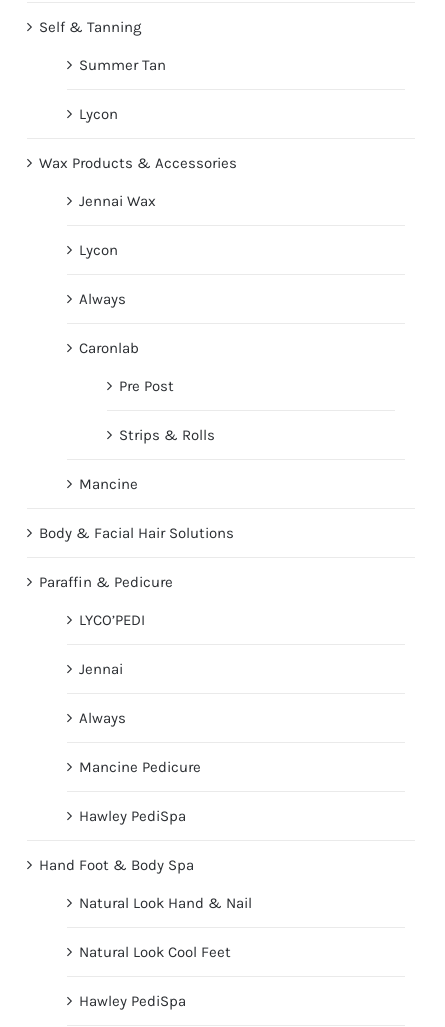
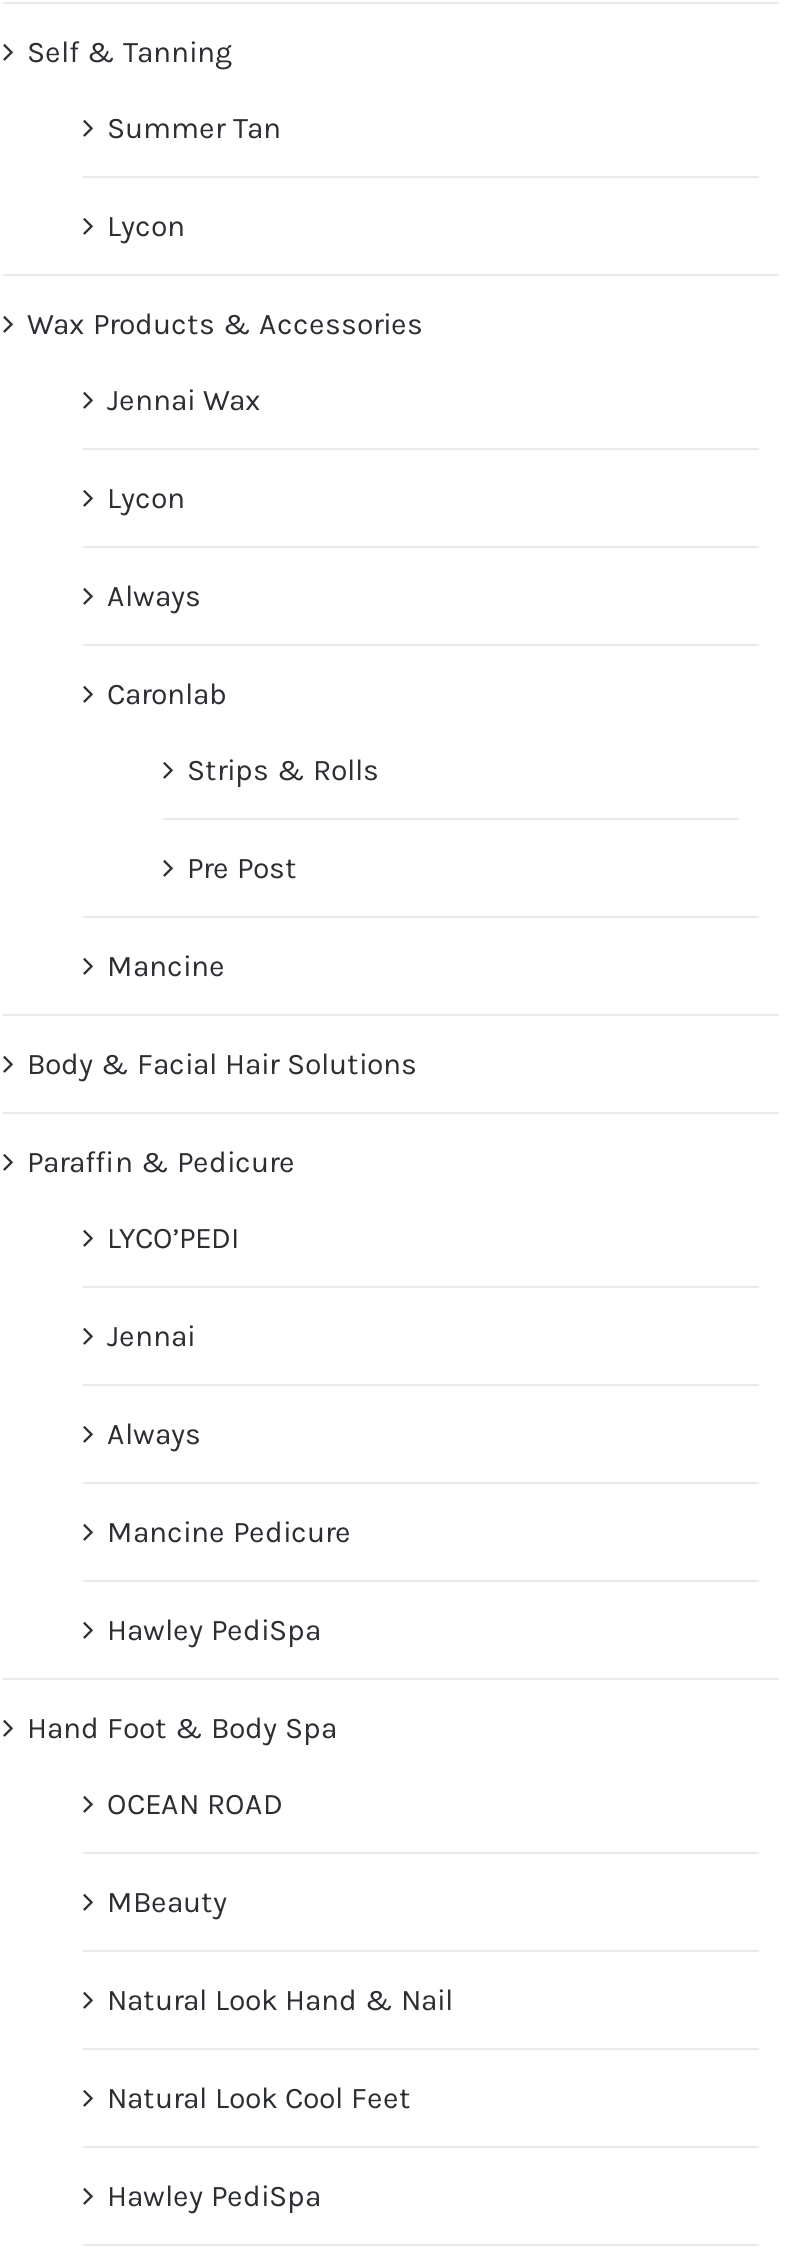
moved [119,426,215,444] -> [187,752,379,788]: Strips & Rolls
none -> [107,1786,283,1920] OCEAN ROAD | MBeauty

